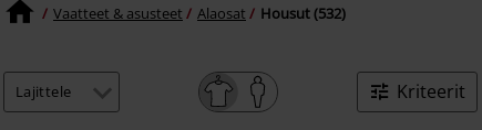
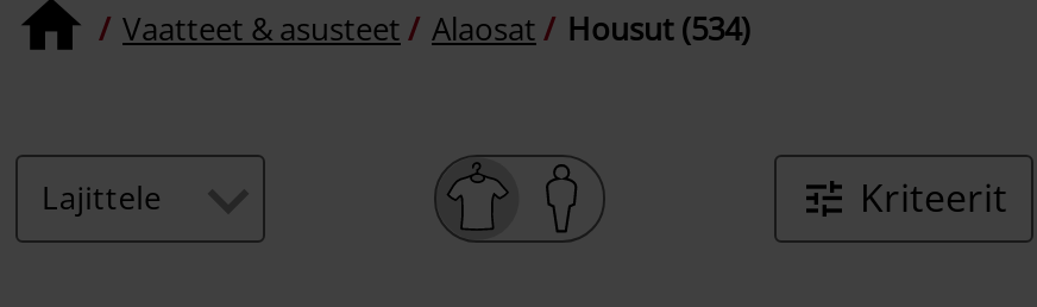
[53,3,346,23] Vaatteet & asusteet Alaosat Housut (532) -> [122,7,750,50] Vaatteet & asusteet Alaosat Housut (534)

